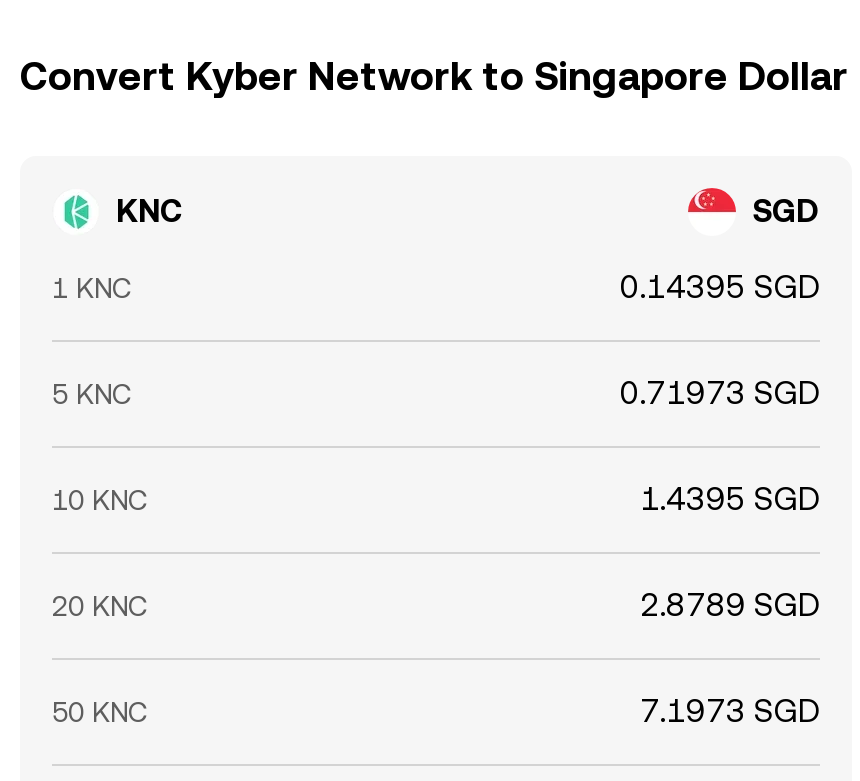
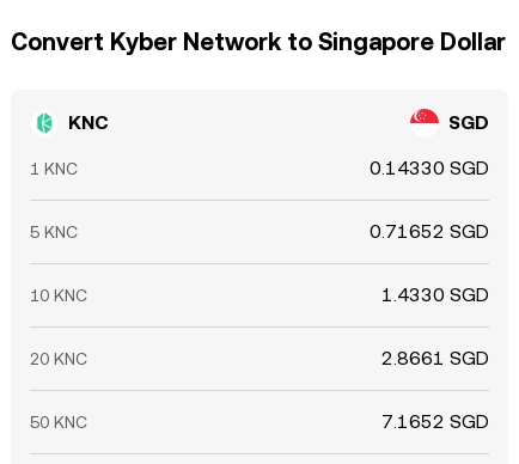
[620,268,820,306] 0.14395 SGD -> [370,157,489,179] 0.14330 SGD
[620,374,820,412] 0.71973 SGD -> [370,220,489,243] 0.71652 SGD
[640,480,820,518] 1.4395 SGD -> [381,283,489,306] 1.4330 SGD
[640,586,820,624] 2.8789 SGD -> [381,347,489,370] 2.8661 SGD
[640,692,820,730] 7.1973 SGD -> [381,410,489,433] 7.1652 SGD

